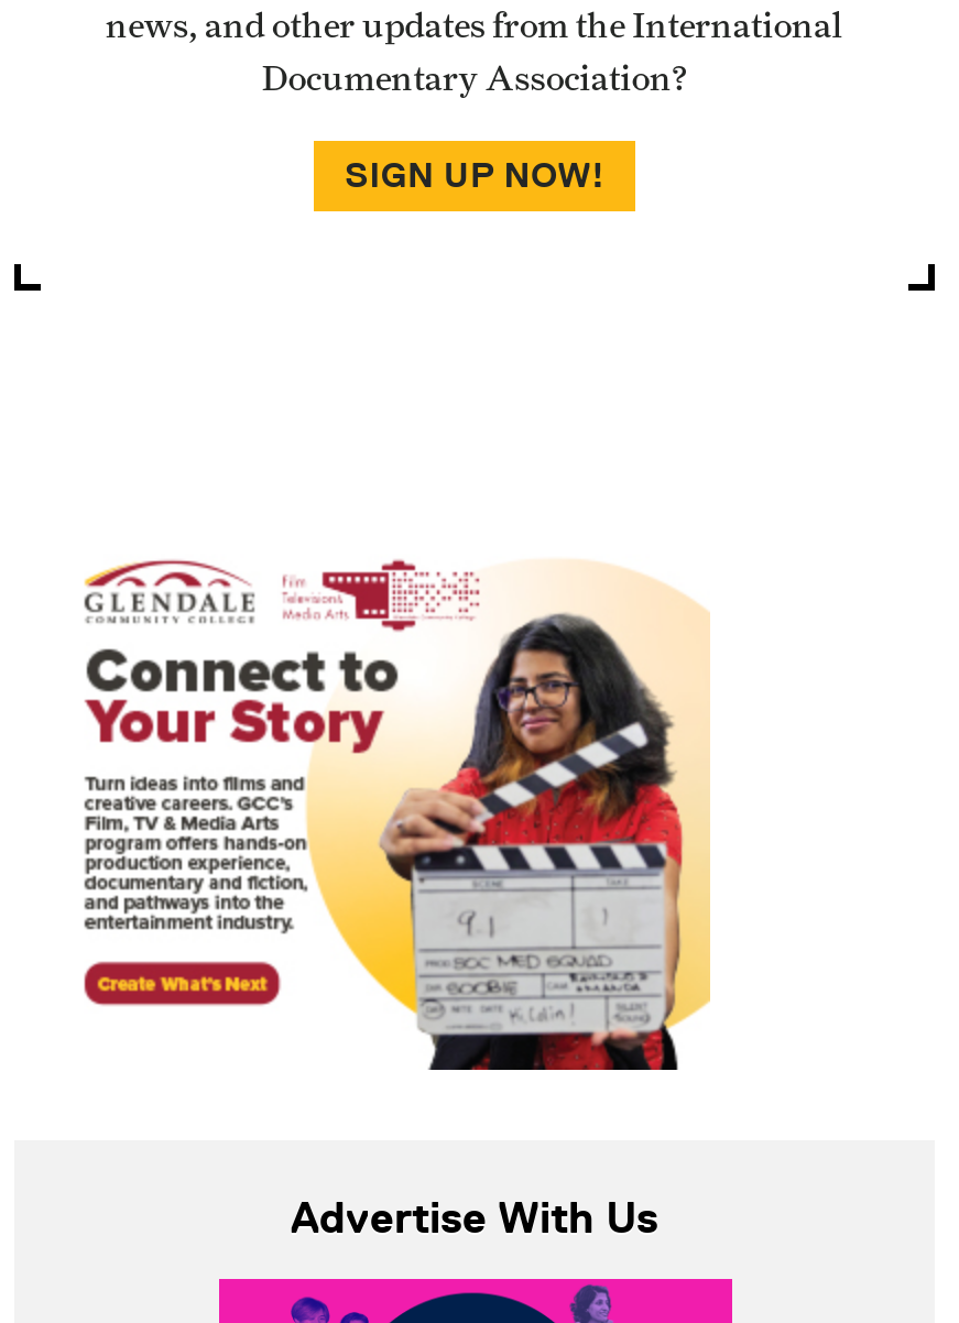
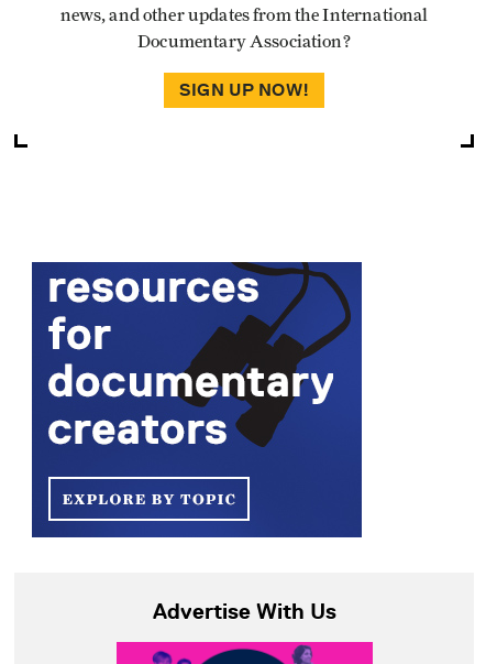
[50,520,712,1072] [image] -> [31,261,363,538] [image]

